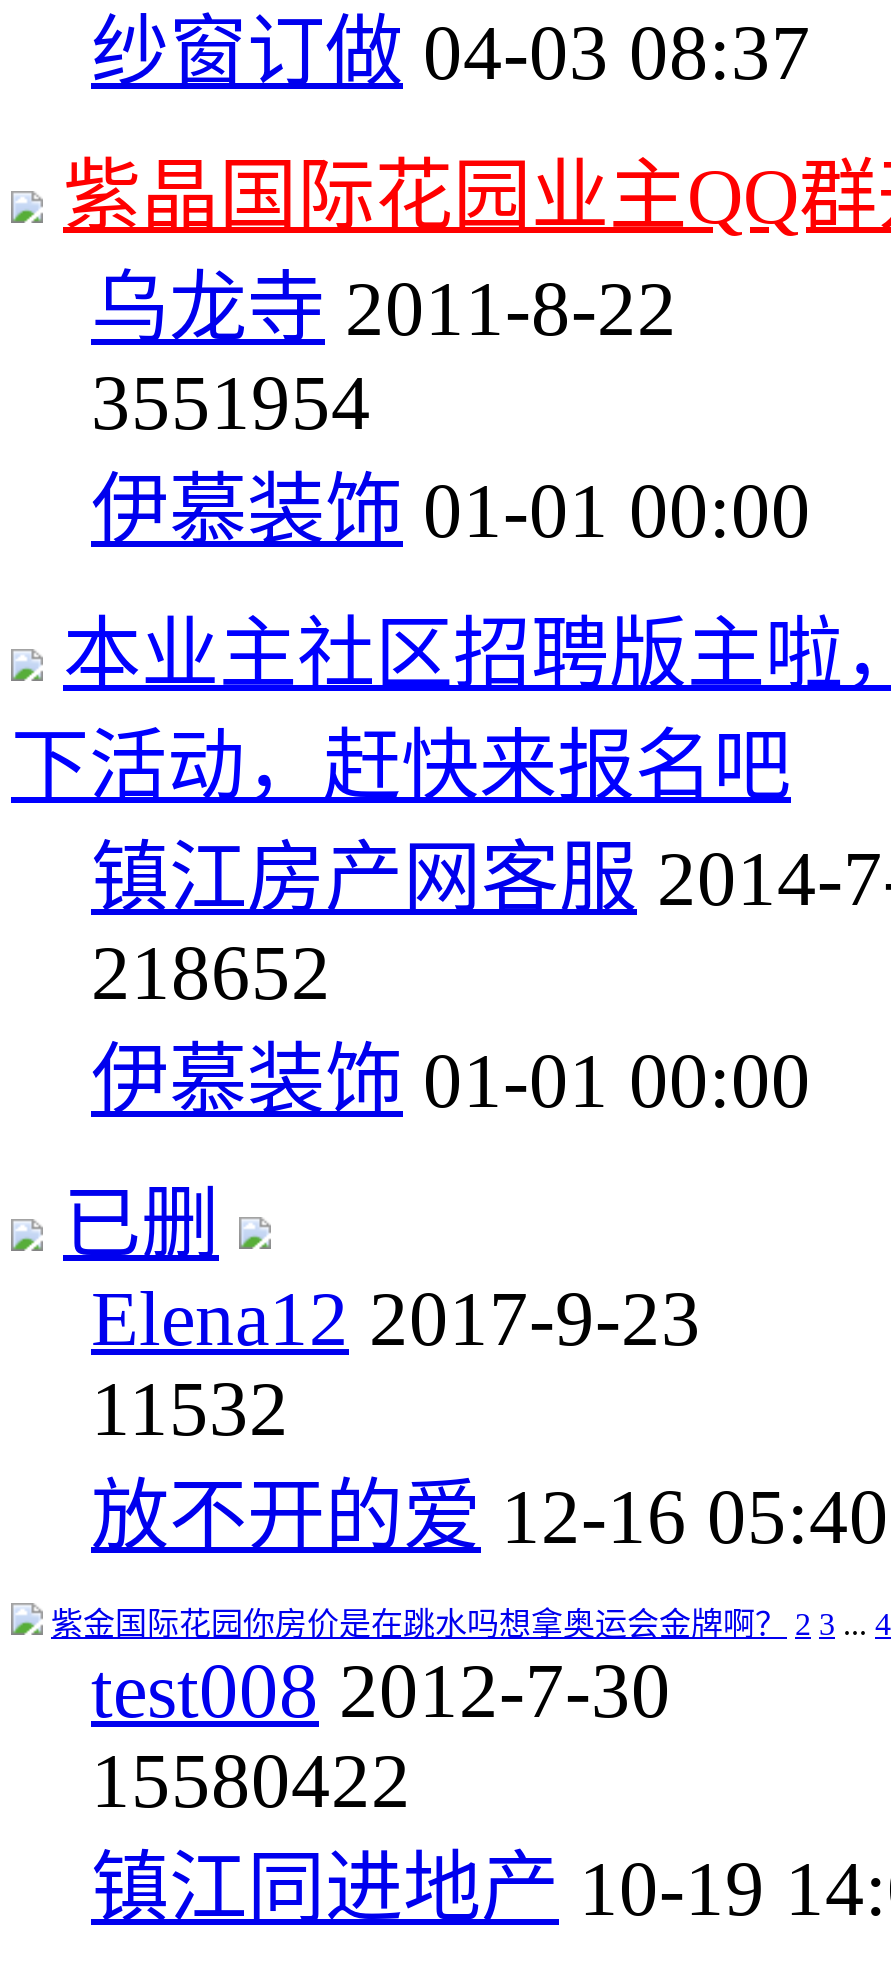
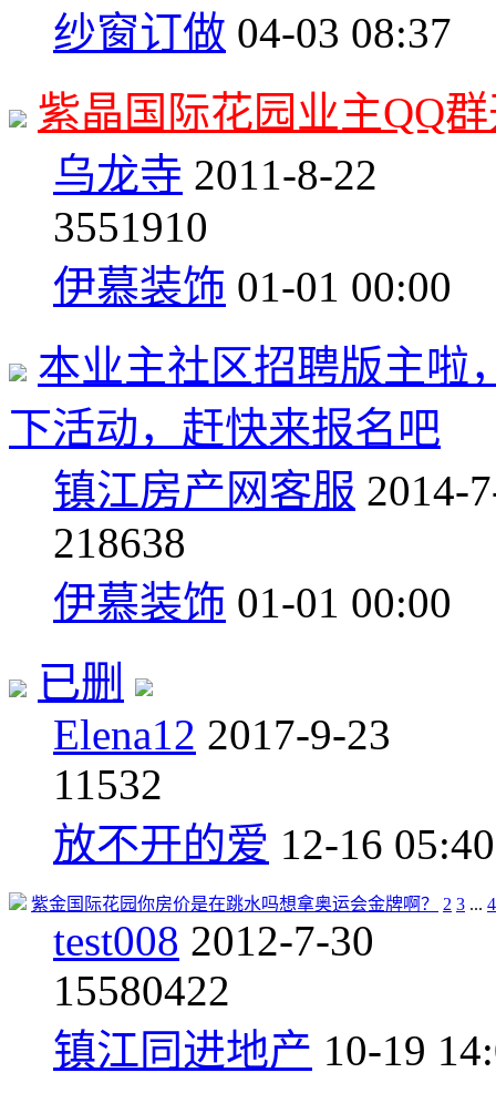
[91,359,371,445] 3551954 -> [53,203,208,250] 3551910
[91,929,331,1015] 218652 -> [53,519,186,566] 218638

